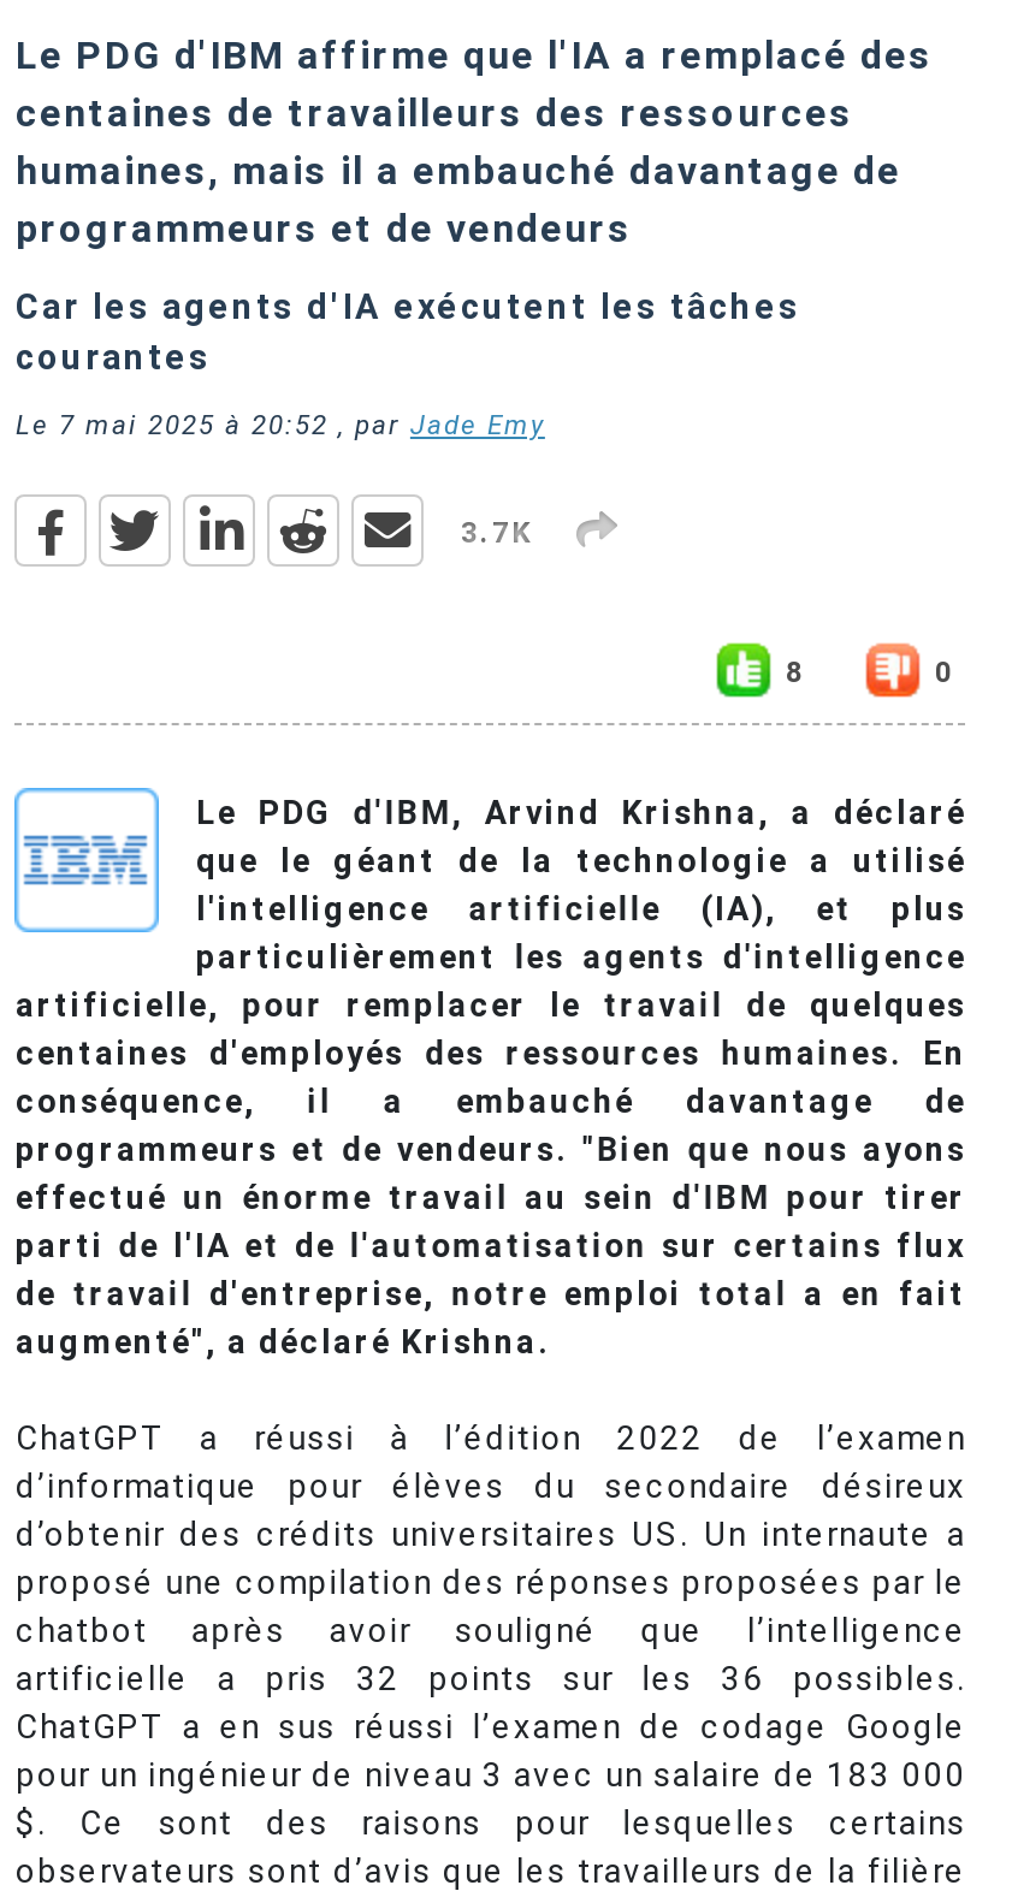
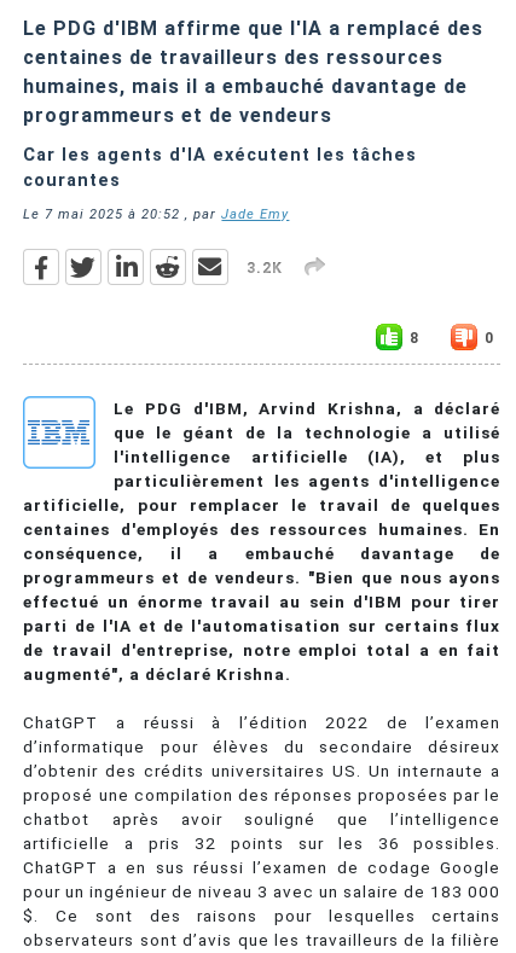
[461,517,533,551] 3.7K -> [247,260,283,277] 3.2K

